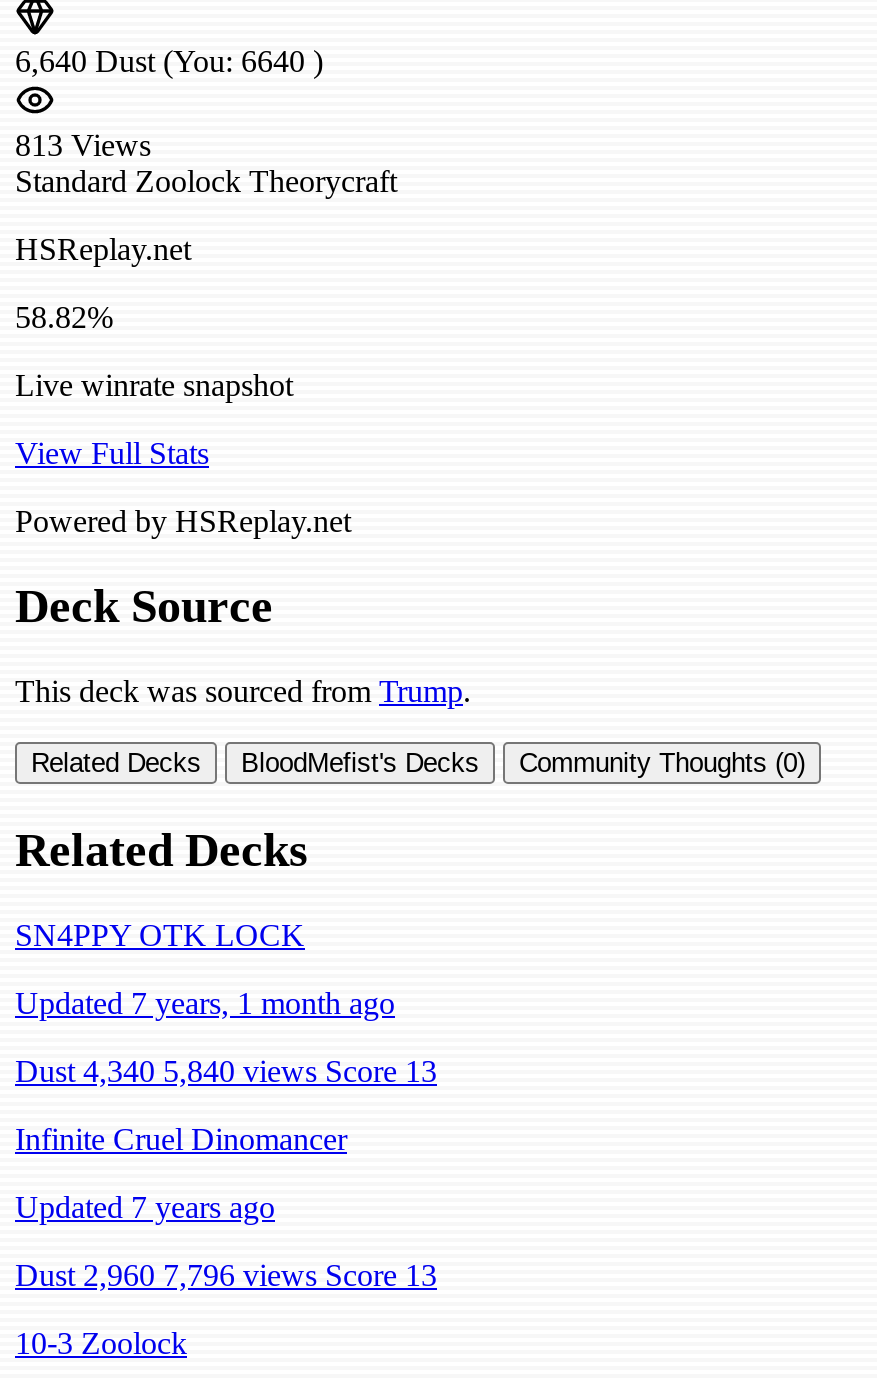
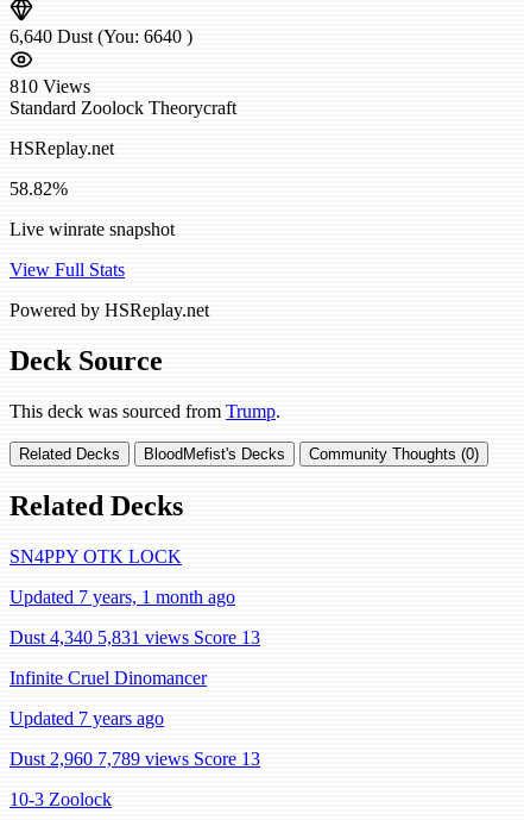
[15,128,151,162] 813 Views -> [10,76,90,97] 810 Views
[15,1054,437,1088] Dust 4,340 5,840 views Score 13 -> [10,627,260,647] Dust 4,340 5,831 views Score 13
[15,1258,437,1292] Dust 2,960 7,796 views Score 13 -> [10,748,260,769] Dust 2,960 7,789 views Score 13

